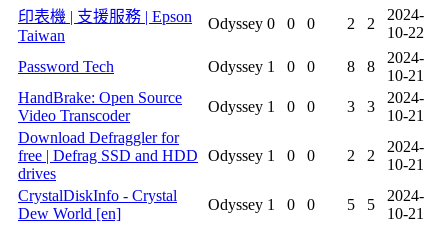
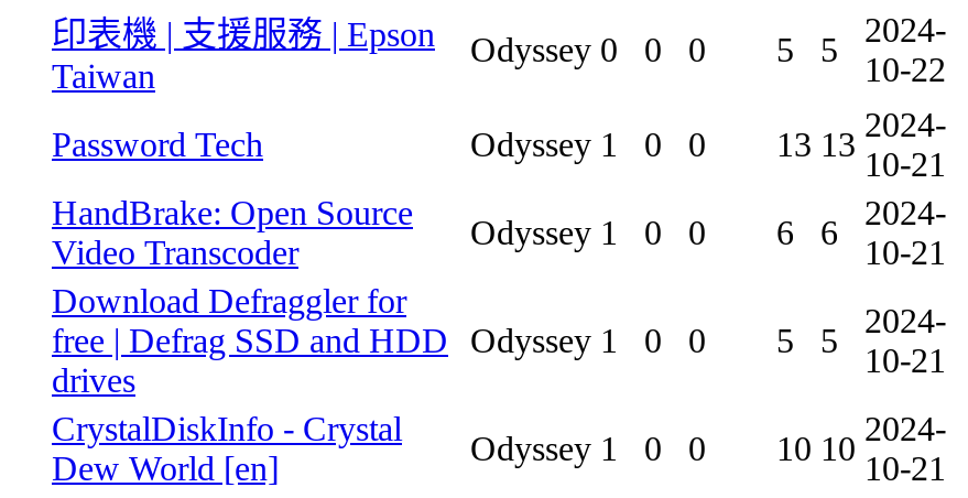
[347,15,355,32] 2 -> [776,31,794,68] 5
[367,15,375,32] 2 -> [820,31,838,68] 5
[347,58,375,75] 8 | 8 -> [776,126,856,163] 13 13
[347,98,355,115] 3 -> [776,214,794,251] 6
[367,98,375,115] 3 -> [820,214,838,251] 6
[347,147,355,164] 2 -> [776,322,794,359] 5
[367,147,375,164] 2 -> [820,322,838,359] 5
[347,196,375,213] 5 | 5 -> [776,430,856,467] 10 10

